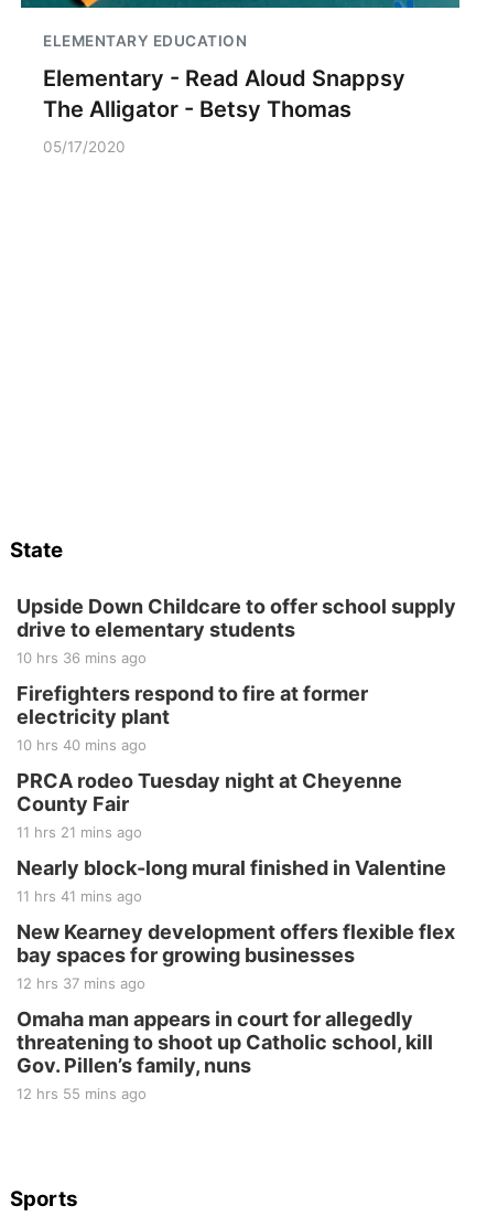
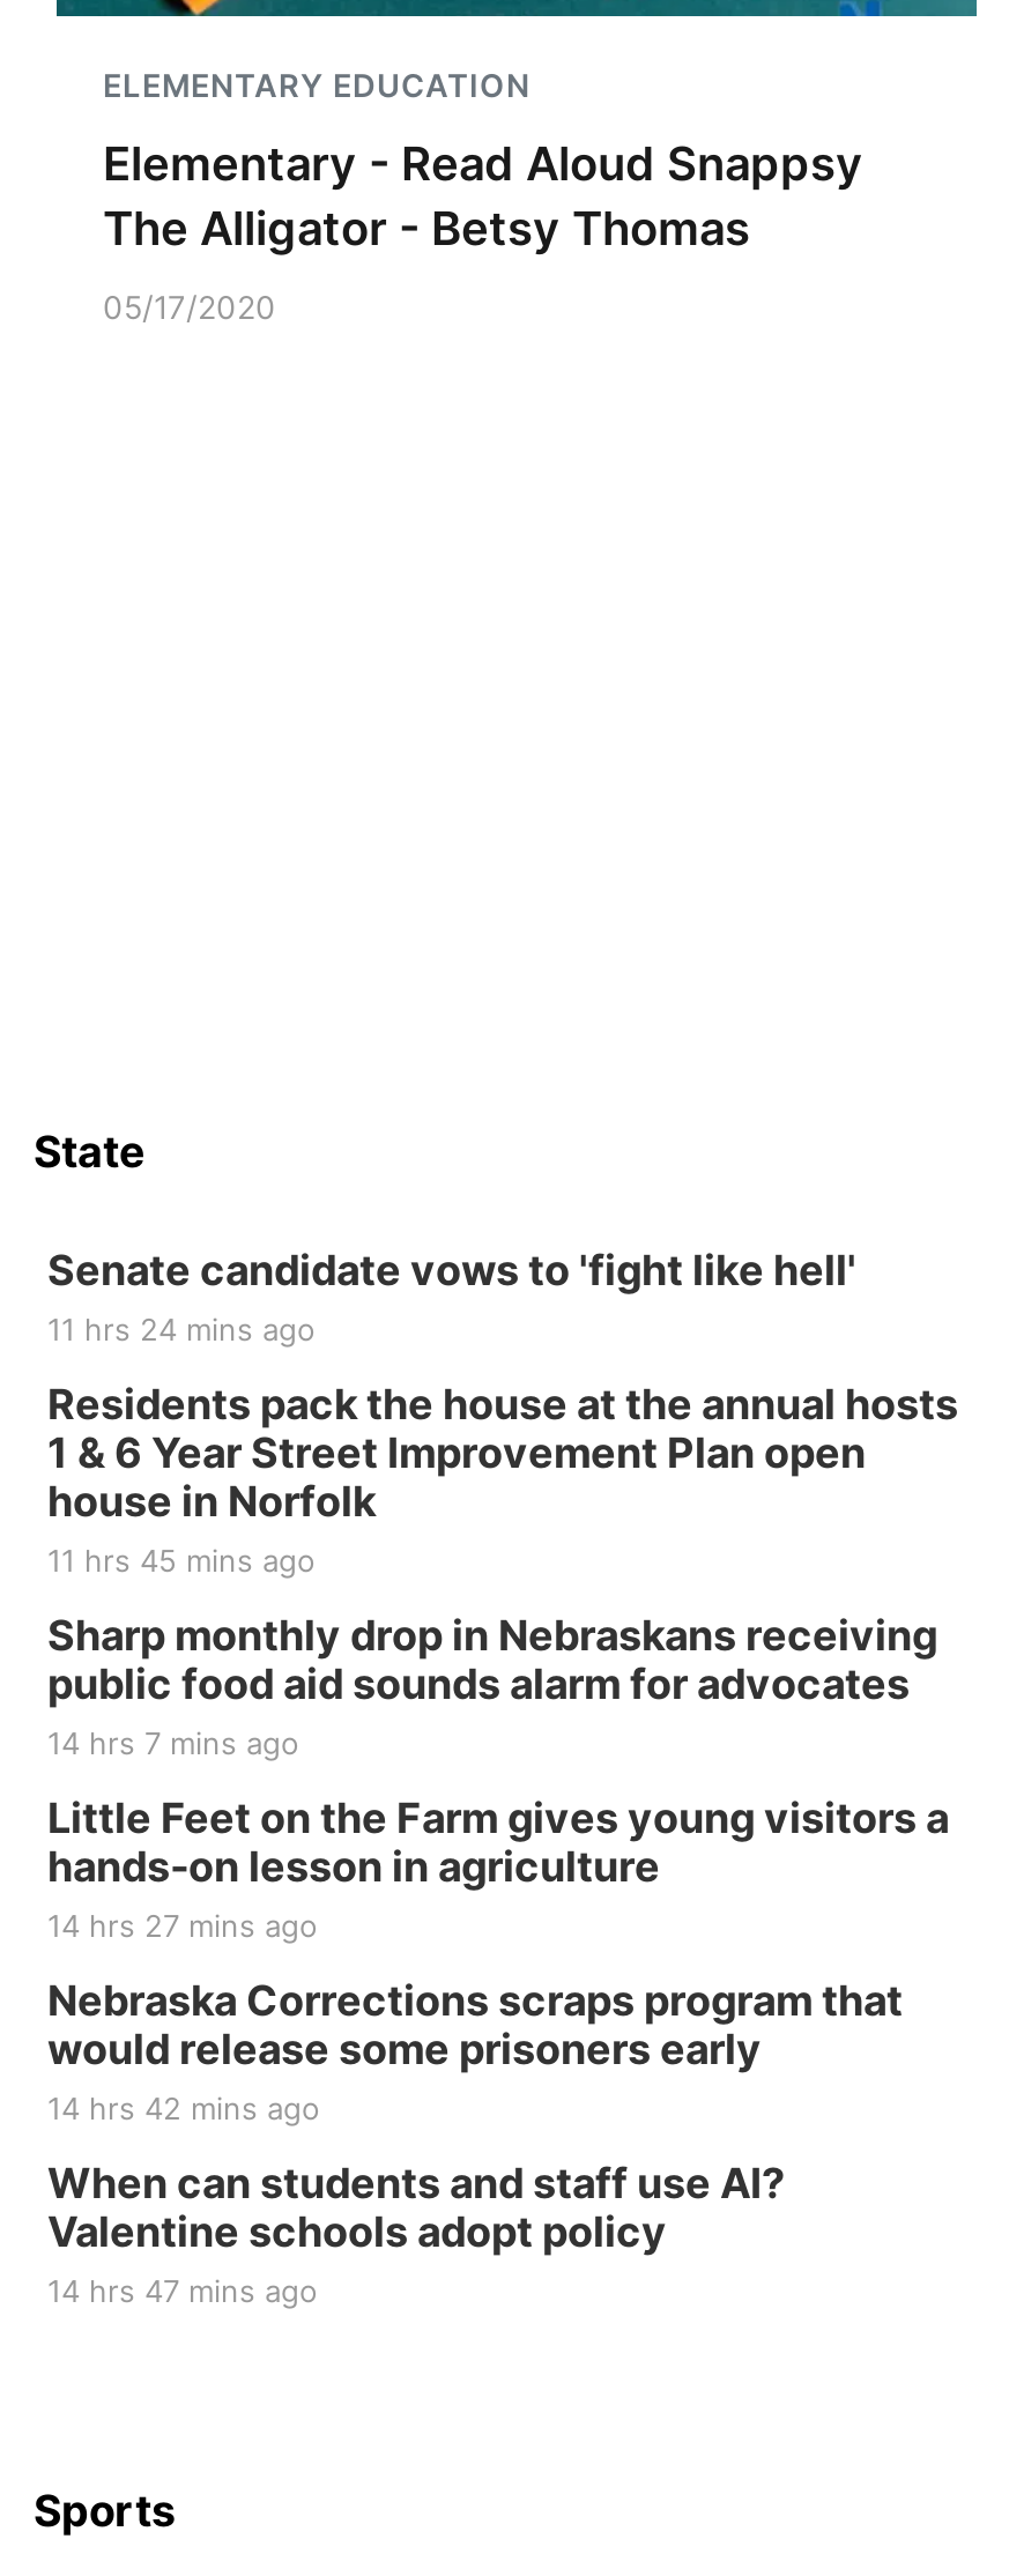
[17,595,456,666] Upside Down Childcare to offer school supply | drive to elementary students | 10 hrs 36 mins ago -> [47,1246,856,1348] Senate candidate vows to 'fight like hell' | 11 hrs 24 mins ago
[17,682,368,754] Firefighters respond to fire at former | electricity plant | 10 hrs 40 mins ago -> [47,1380,958,1579] Residents pack the house at the annual hosts | 1 & 6 Year Street Improvement Plan open | house in Norfolk | 11 hrs 45 mins ago
[17,769,402,841] PRCA rodeo Tuesday night at Cheyenne | County Fair | 11 hrs 21 mins ago -> [47,1611,937,1761] Sharp monthly drop in Nebraskans receiving | public food aid sounds alarm for advocates | 14 hrs 7 mins ago
[17,856,446,905] Nearly block-long mural finished in Valentine | 11 hrs 41 mins ago -> [47,1794,949,1944] Little Feet on the Farm gives young visitors a | hands-on lesson in agriculture | 14 hrs 27 mins ago
[17,920,455,992] New Kearney development offers flexible flex | bay spaces for growing businesses | 12 hrs 37 mins ago -> [47,1976,903,2126] Nebraska Corrections scraps program that | would release some prisoners early | 14 hrs 42 mins ago
[17,1007,433,1102] Omaha man appears in court for allegedly | threatening to shoot up Catholic school, kill | Gov. Pillen’s family, nuns | 12 hrs 55 mins ago -> [47,2159,785,2309] When can students and staff use AI? | Valentine schools adopt policy | 14 hrs 47 mins ago

